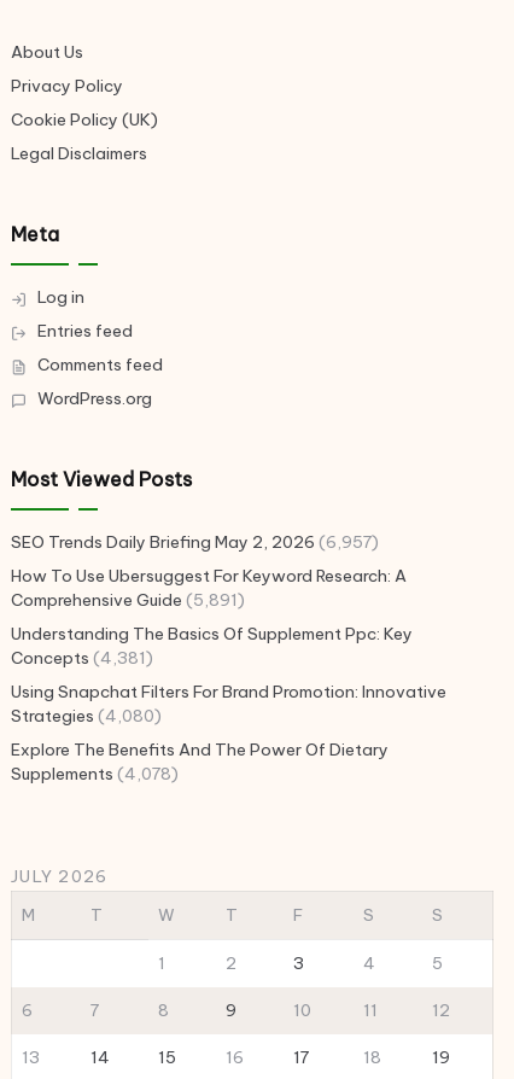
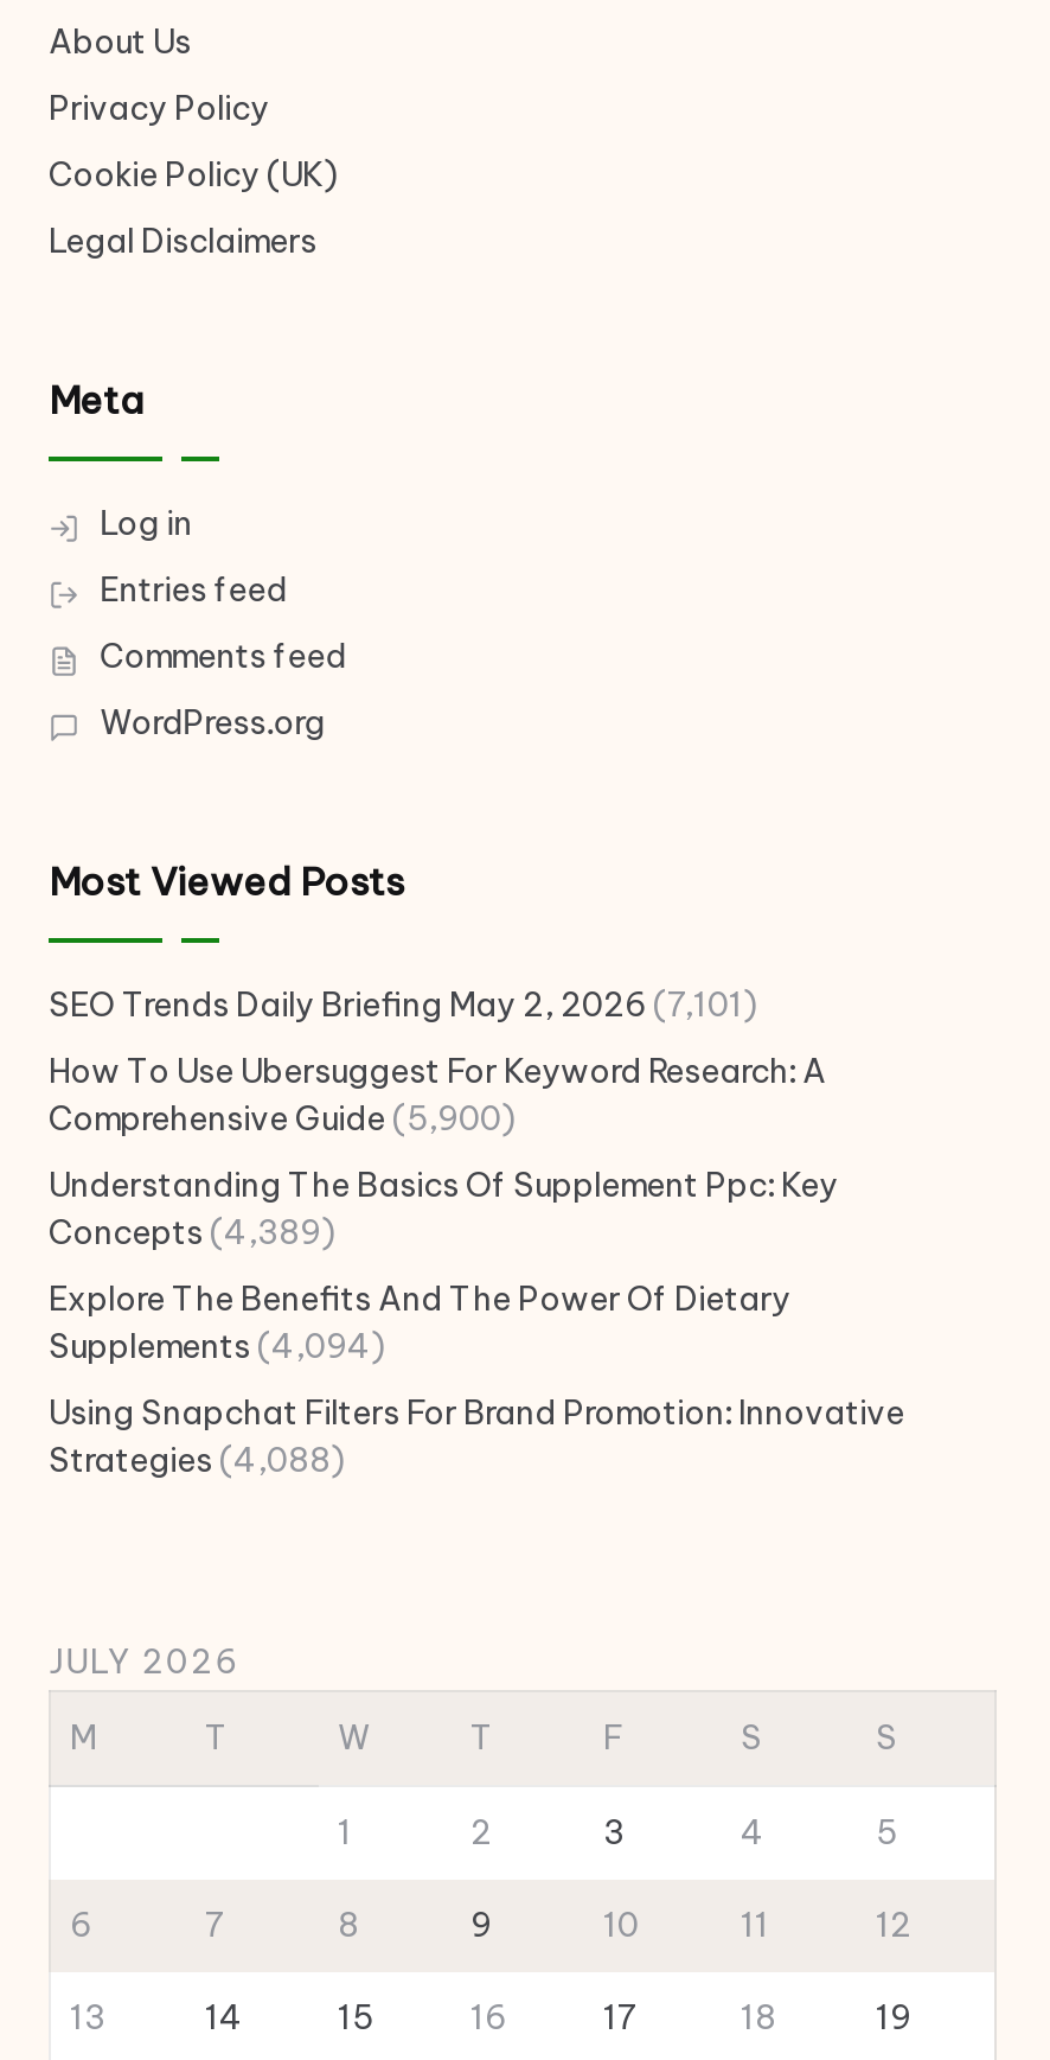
[11,530,379,552] SEO Trends Daily Briefing May 2, 2026 (6,957) -> [49,982,757,1025] SEO Trends Daily Briefing May 2, 2026 (7,101)
[11,588,245,610] Comprehensive Guide (5,891) -> [49,1096,516,1139] Comprehensive Guide (5,900)
[11,646,153,668] Concepts (4,381) -> [49,1210,385,1366] Concepts (4,389) | Supplements (4,094)
moved [11,680,446,702] -> [49,1390,904,1433]: Using Snapchat Filters For Brand Promotion: Innovative
[11,704,179,784] Strategies (4,080) | Supplements (4,078) -> [49,1437,345,1480] Strategies (4,088)
moved [11,738,389,760] -> [49,1276,790,1319]: Explore The Benefits And The Power Of Dietary

